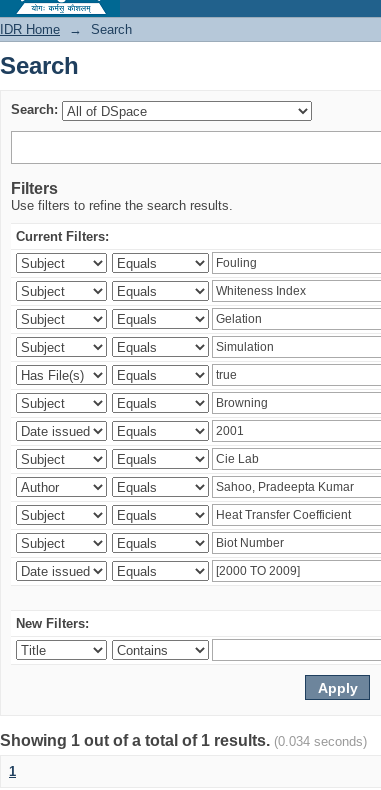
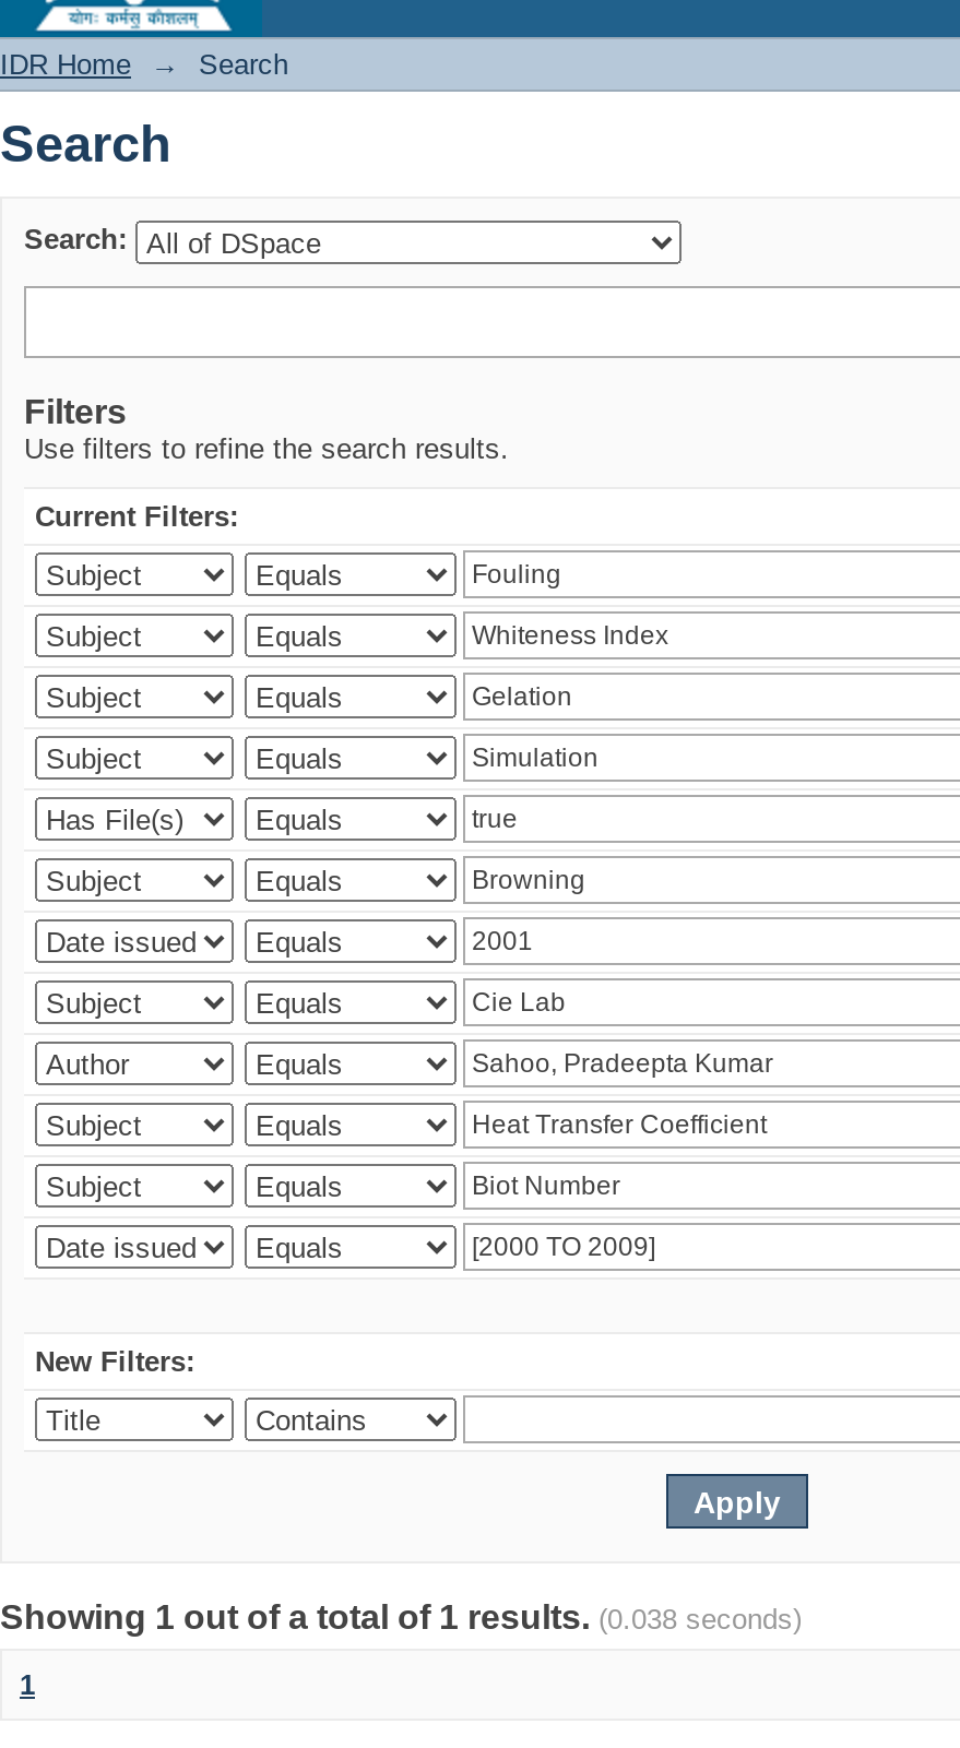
[0,732,367,749] Showing 1 out of a total of 1 results. (0.034 seconds) -> [0,1598,802,1636] Showing 1 out of a total of 1 results. (0.038 seconds)

